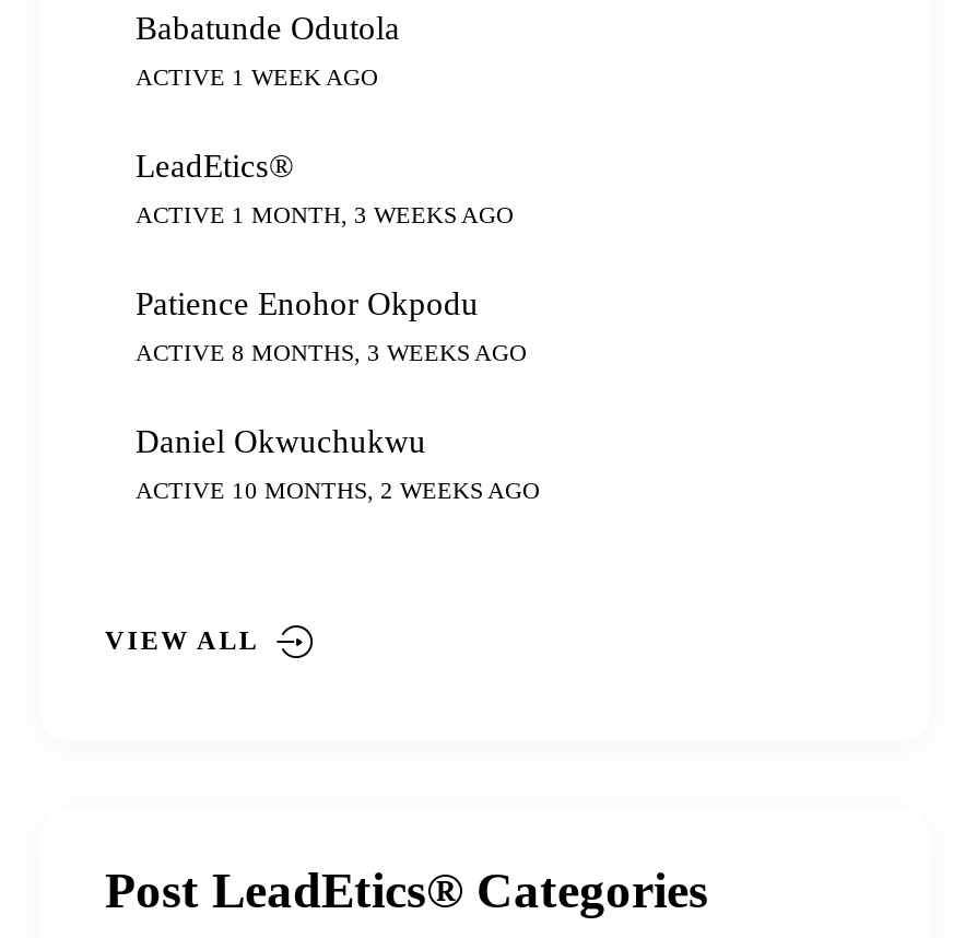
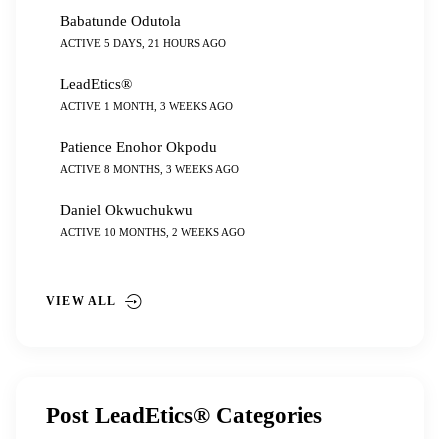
[136,63,378,89] ACTIVE 1 WEEK AGO -> [60,37,226,49] ACTIVE 5 DAYS, 21 HOURS AGO

